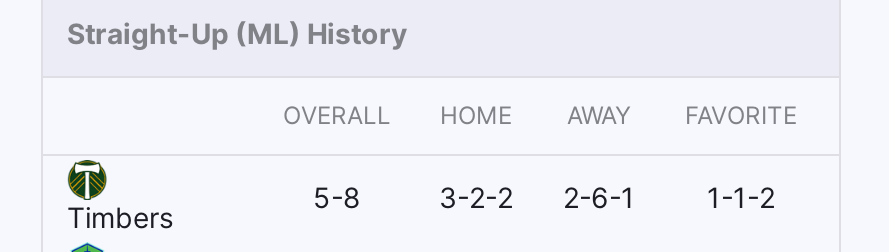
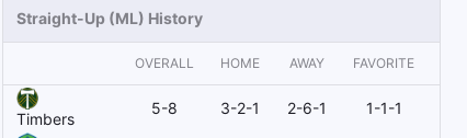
[439,180,635,214] 3-2-2 2-6-1 -> [220,99,326,117] 3-2-1 2-6-1
[707,180,775,214] 1-1-2 -> [366,99,402,117] 1-1-1

